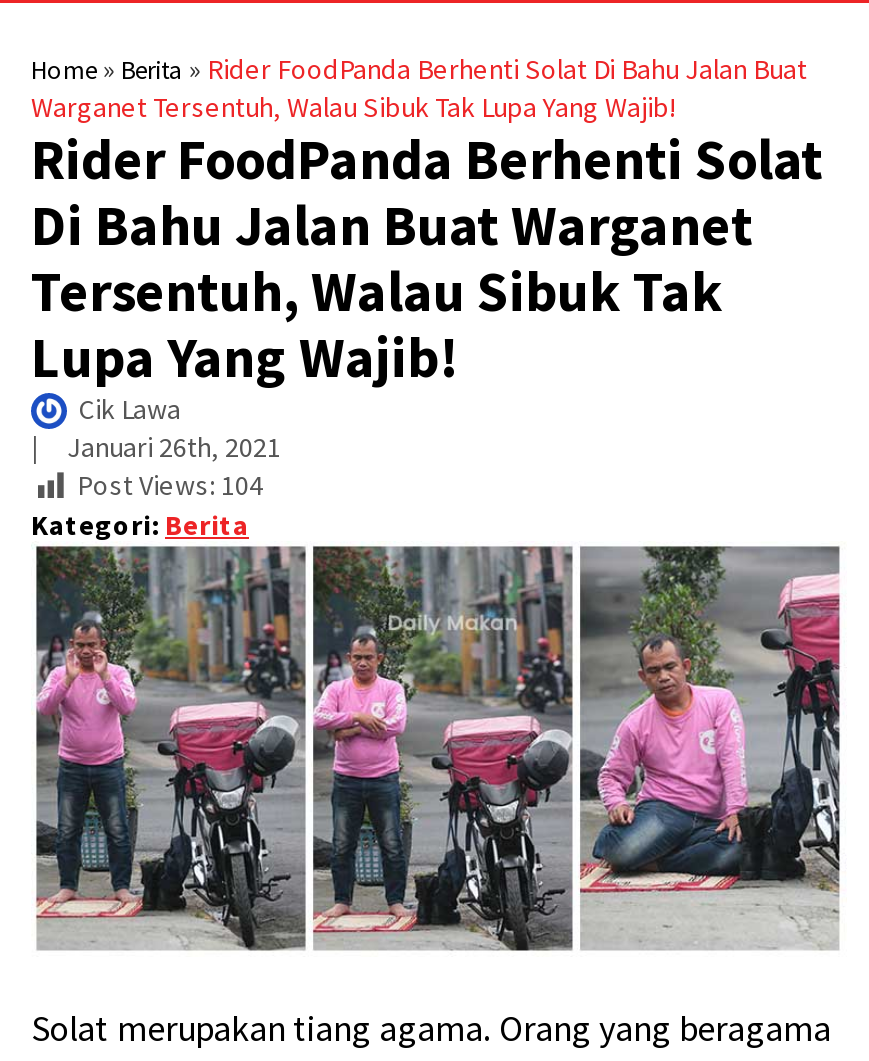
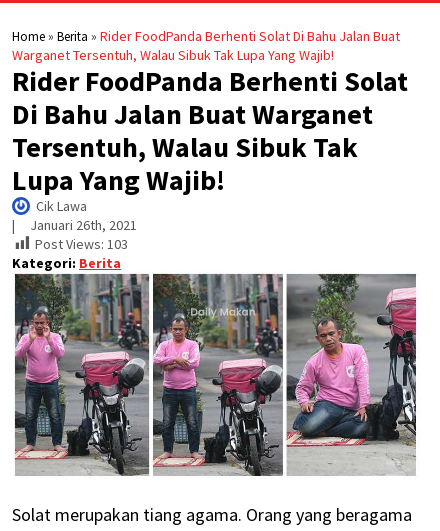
[77,468,263,504] Post Views: 104 -> [35,234,128,252] Post Views: 103

